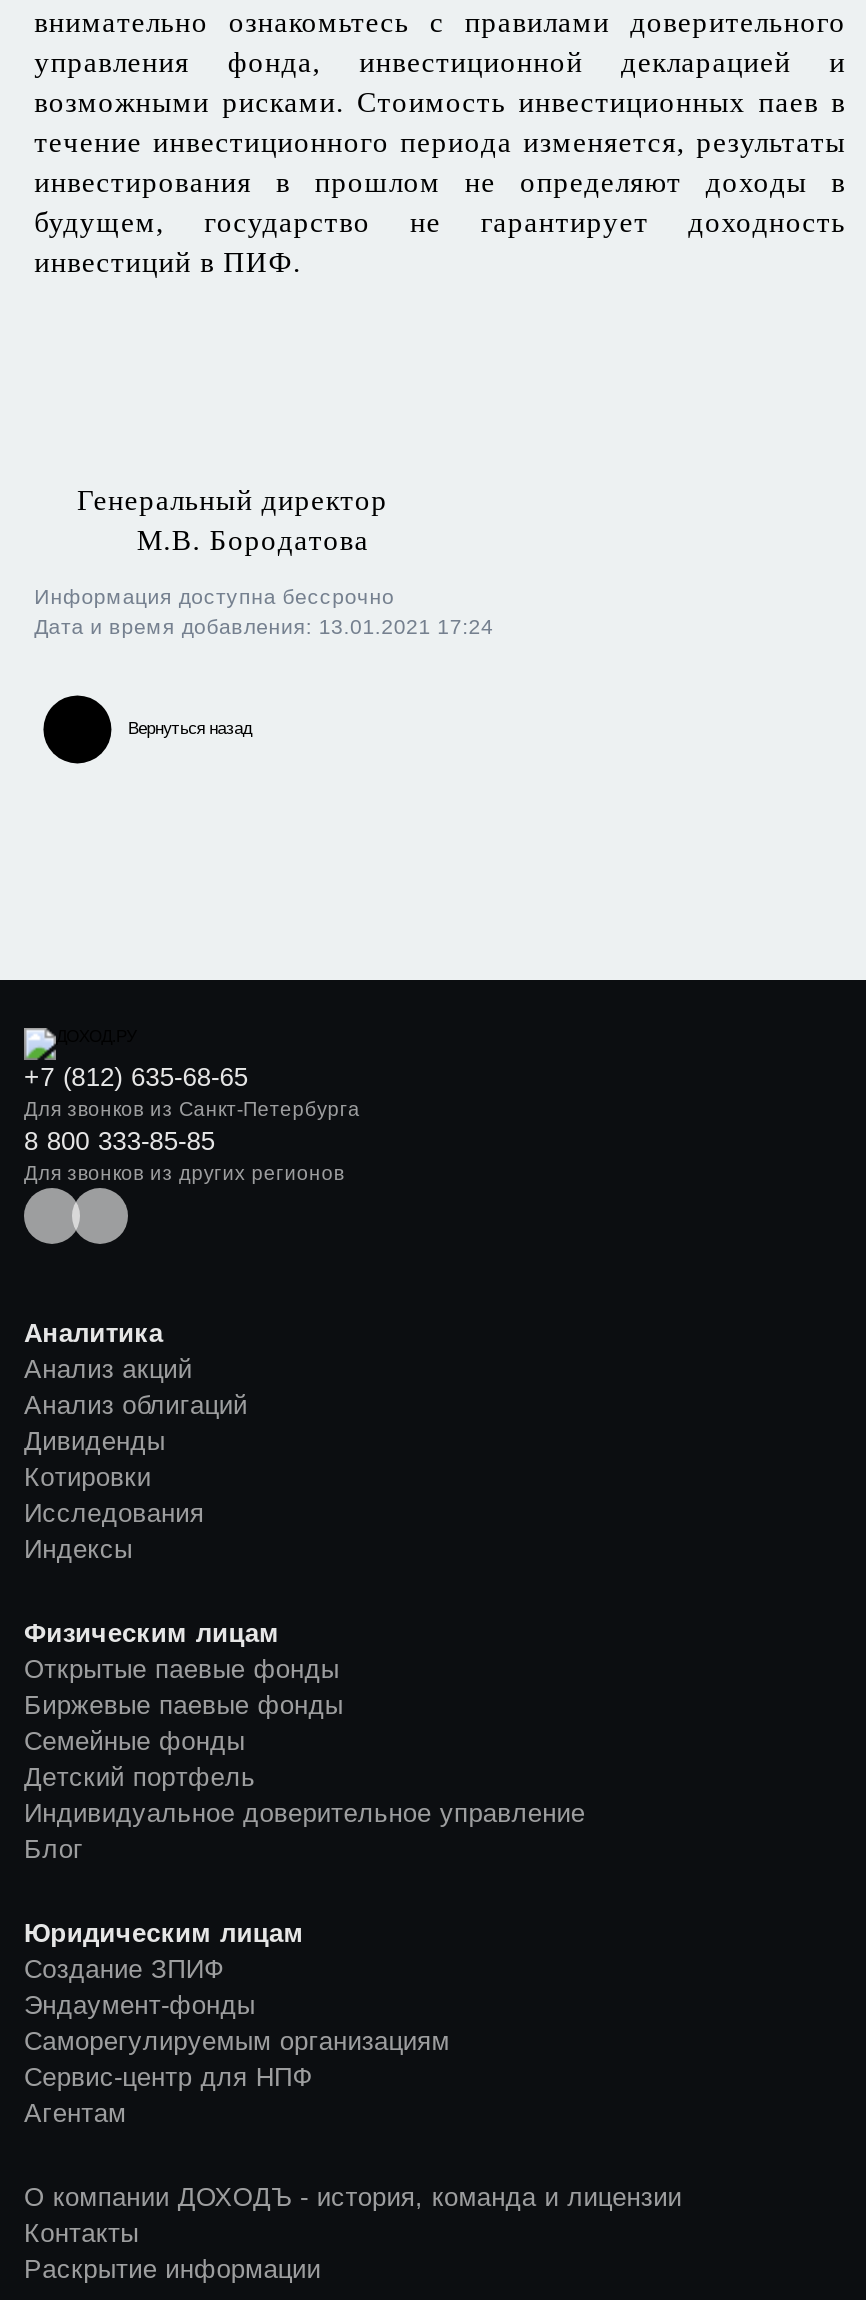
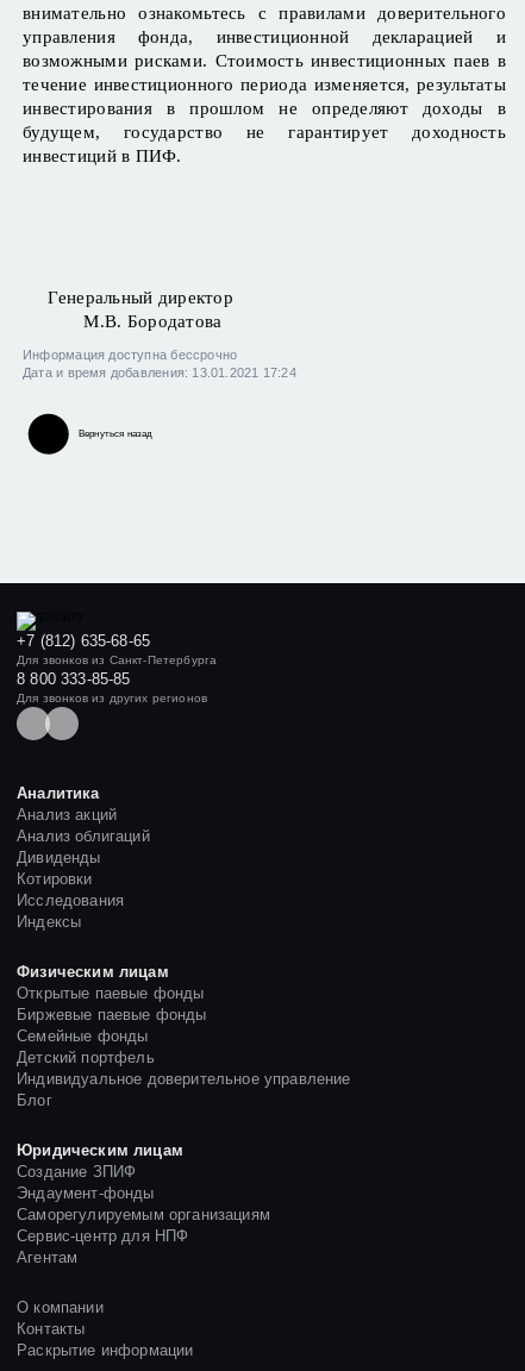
[24,2181,682,2211] О компании ДОХОДЪ - история, команда и лицензии -> [17,1298,103,1316] О компании

